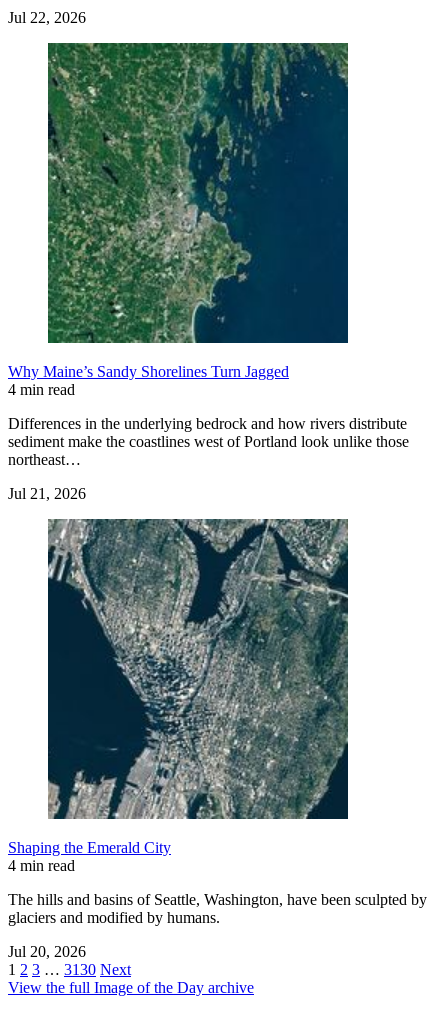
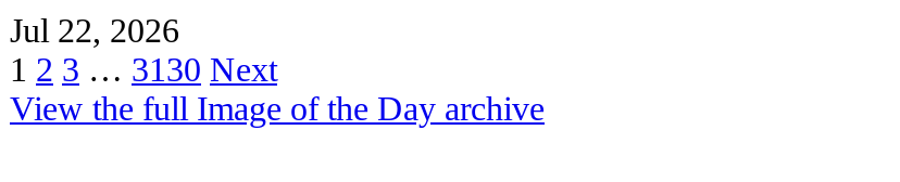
[8,42,409,502] [image] | Why Maine’s Sandy Shorelines Turn Jagged | 4 min read | Differences in the underlying bedrock and how rivers distribute | sediment make the coastlines west of Portland look unlike those | northeast… | Jul 21, 2026 -> none
[8,518,427,960] [image] | Shaping the Emerald City | 4 min read | The hills and basins of Seattle, Washington, have been sculpted by | glaciers and modified by humans. | Jul 20, 2026 -> none

